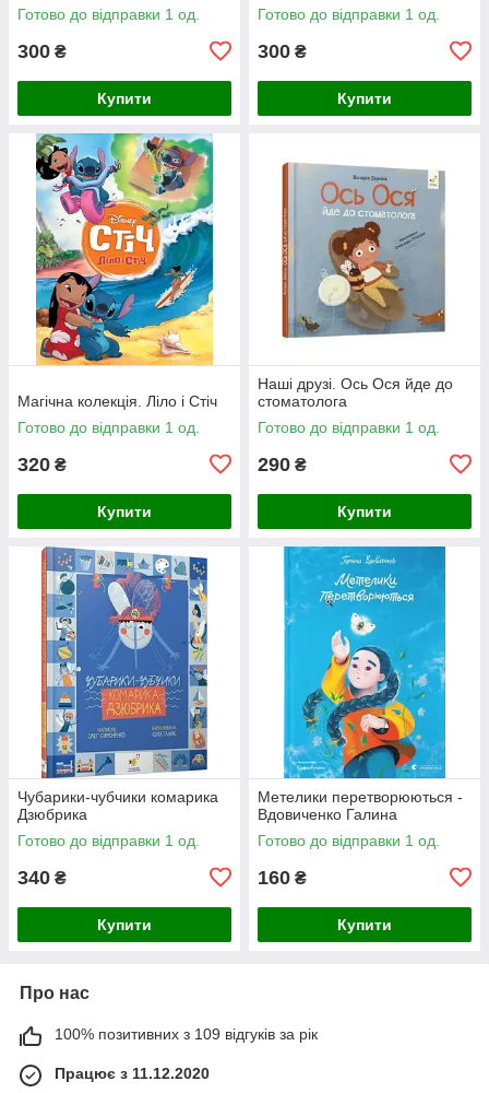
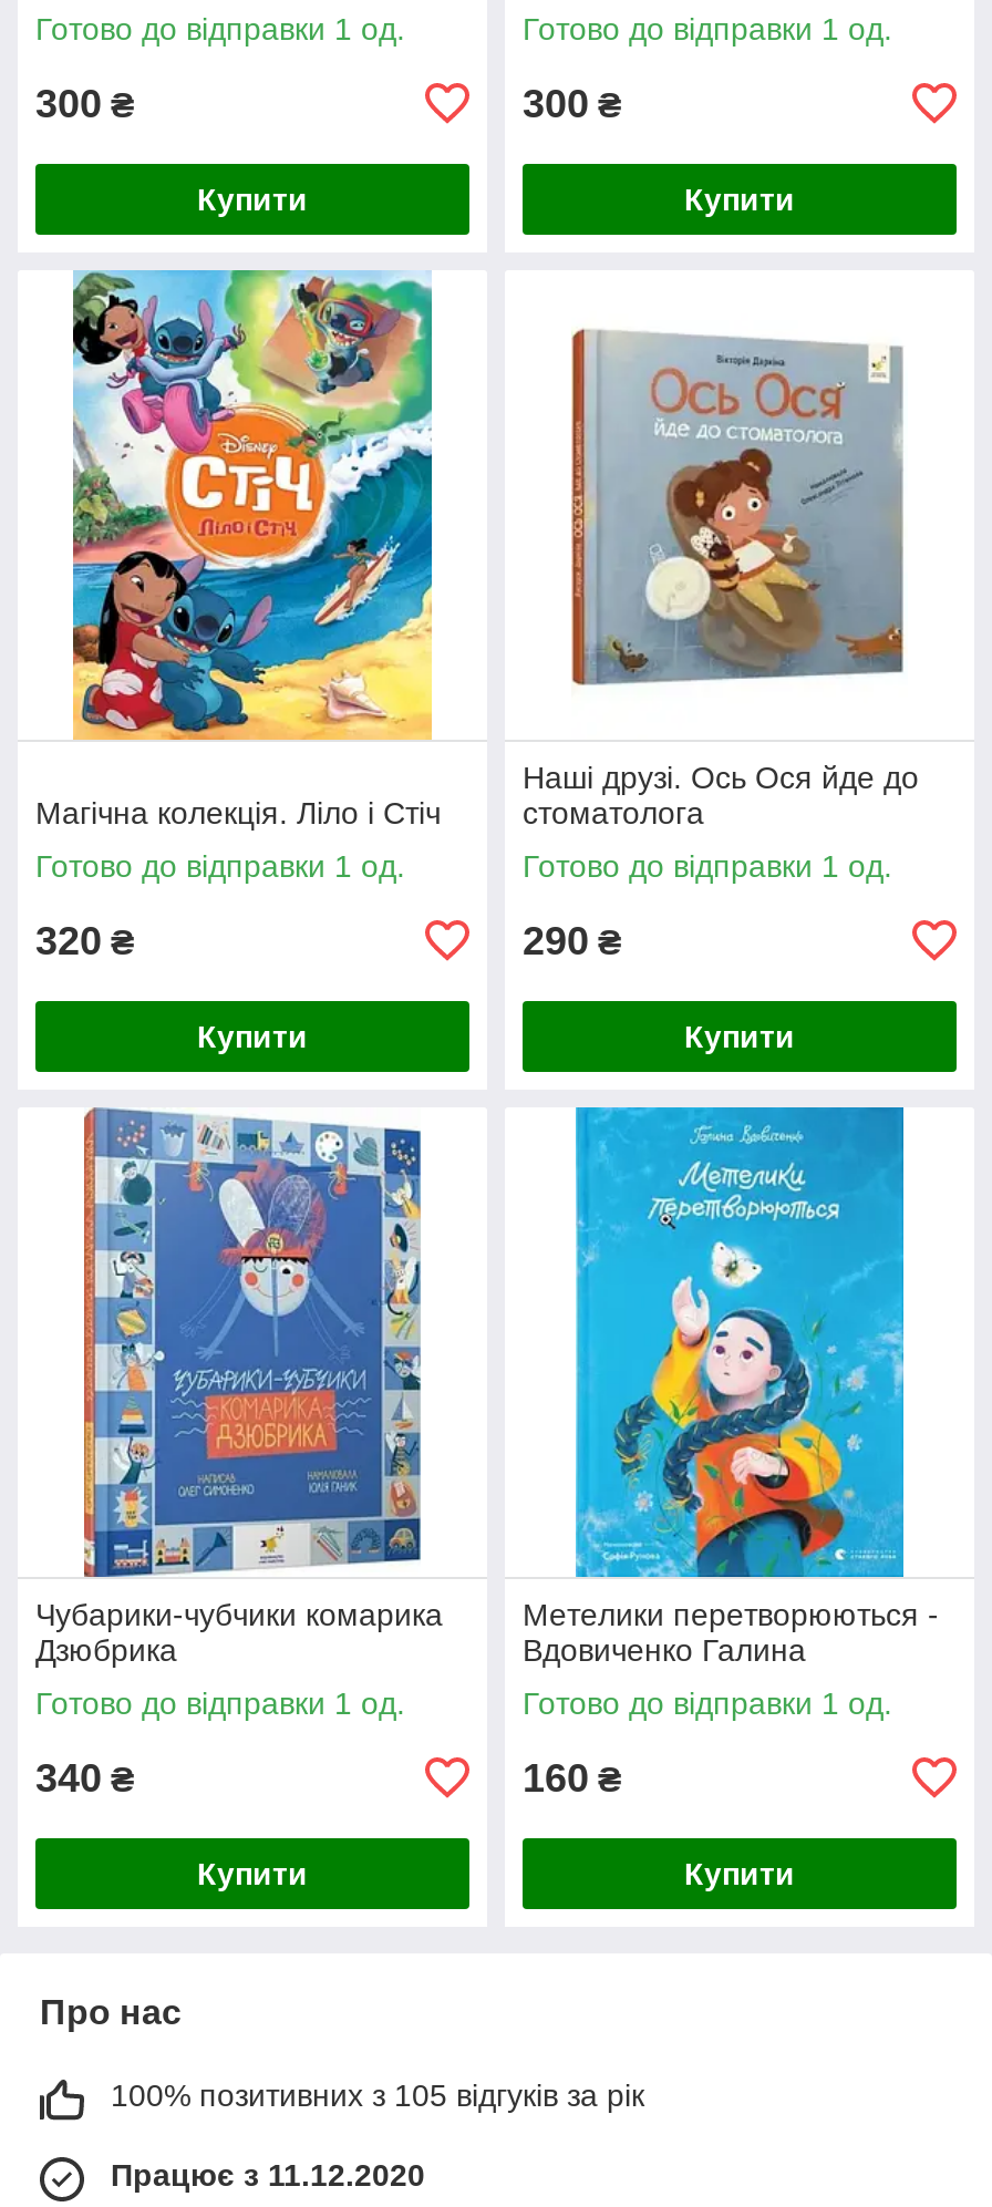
[55,1025,318,1043] 100% позитивних з 109 відгуків за рік -> [111,2077,644,2112] 100% позитивних з 105 відгуків за рік

